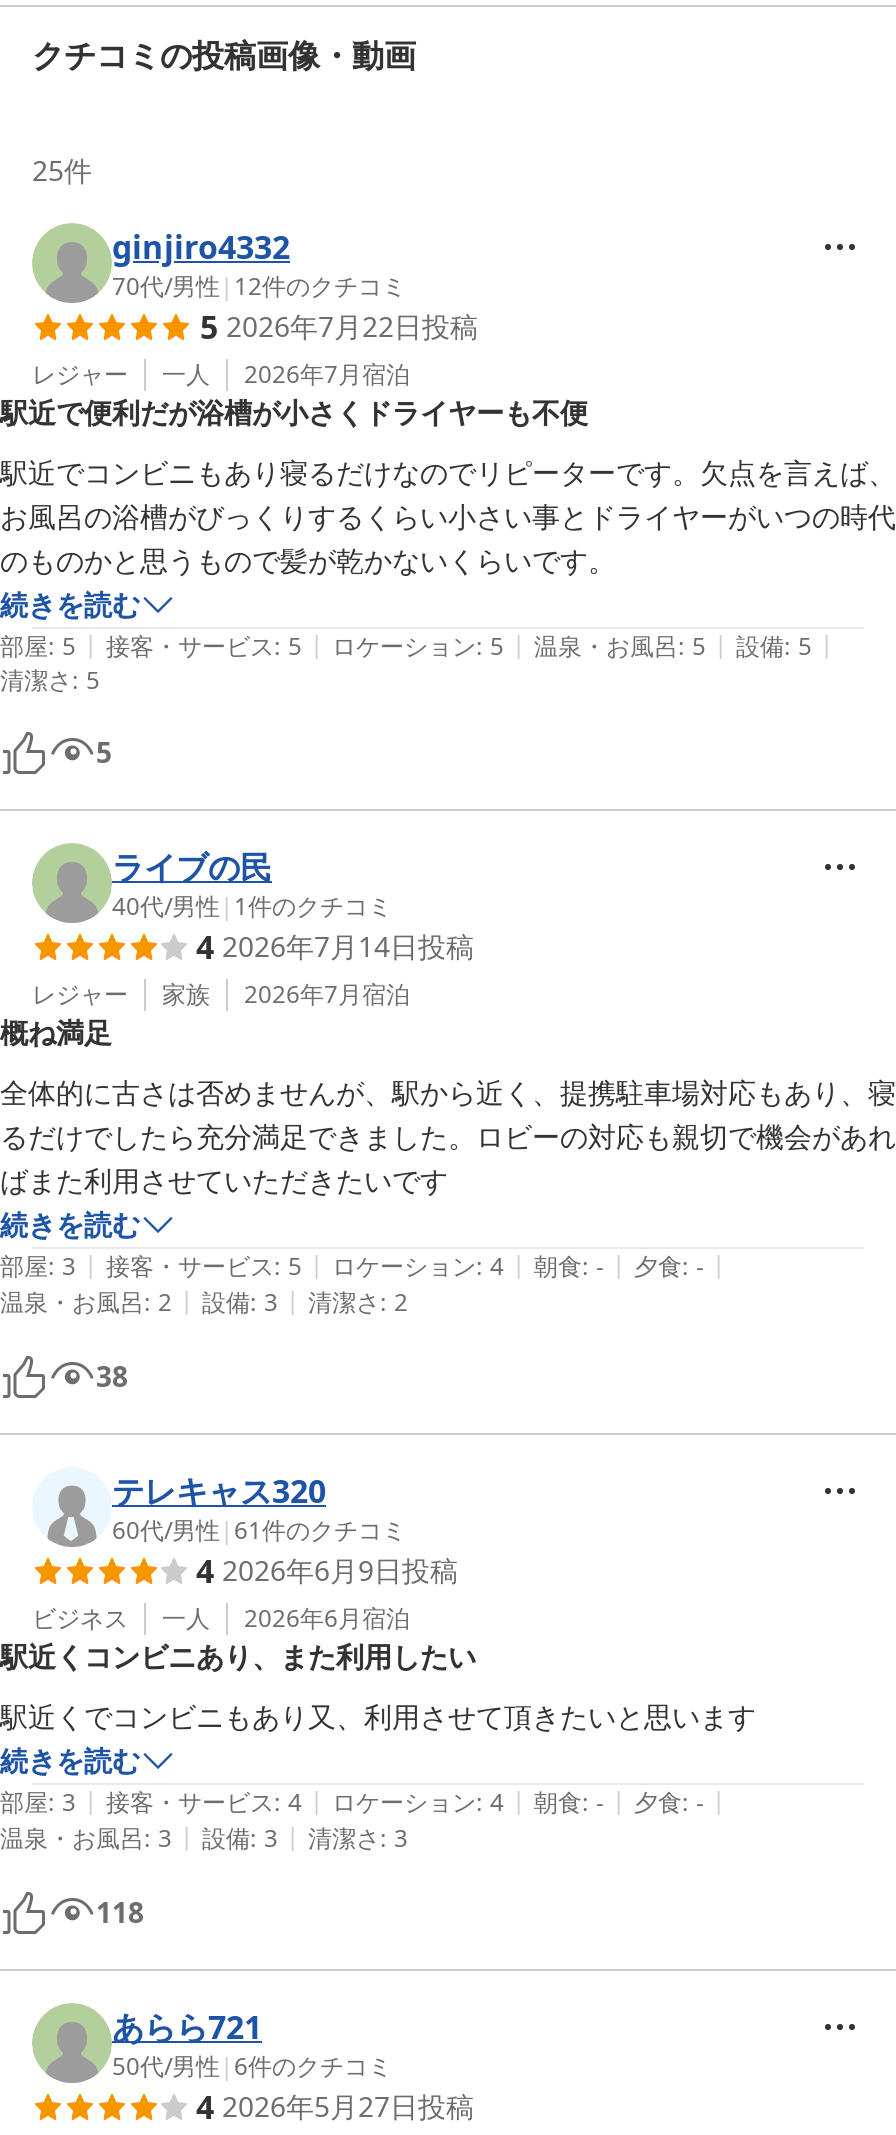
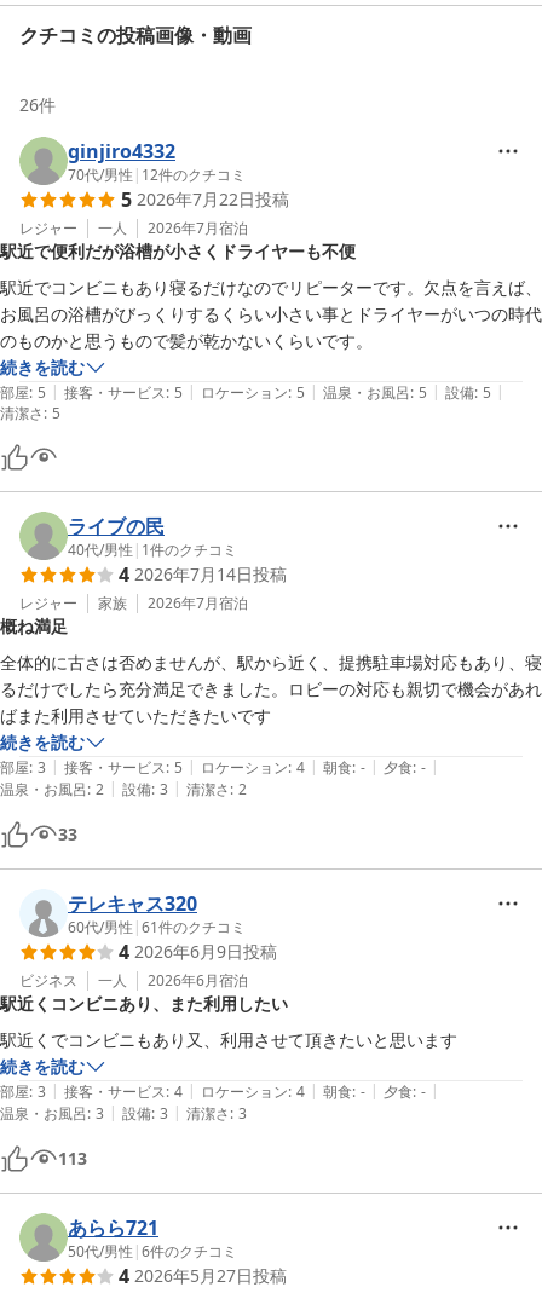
[32,151,92,189] 25件 -> [19,93,56,116] 26件
[96,733,112,771] 5 -> none
[96,1357,128,1395] 38 -> [58,822,77,845] 33
[96,1893,144,1931] 118 -> [58,1147,87,1170] 113

